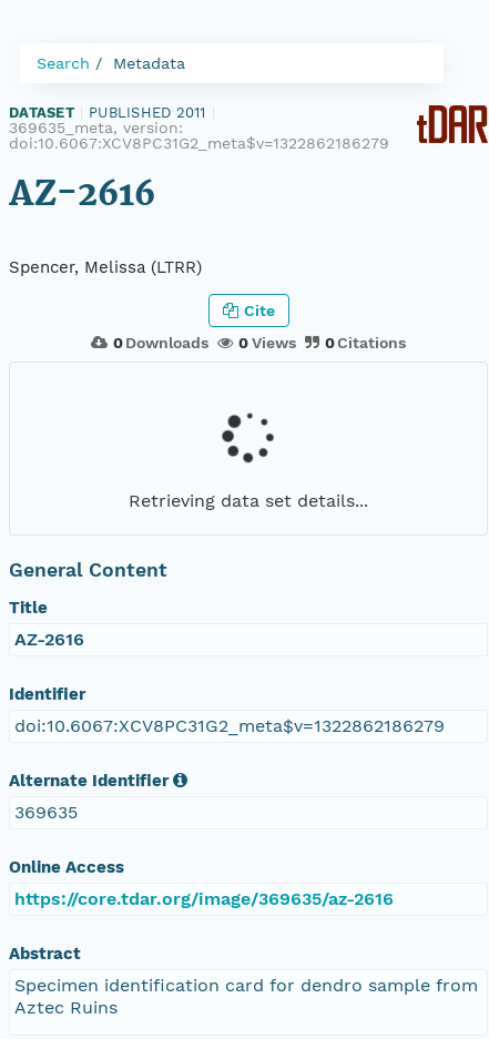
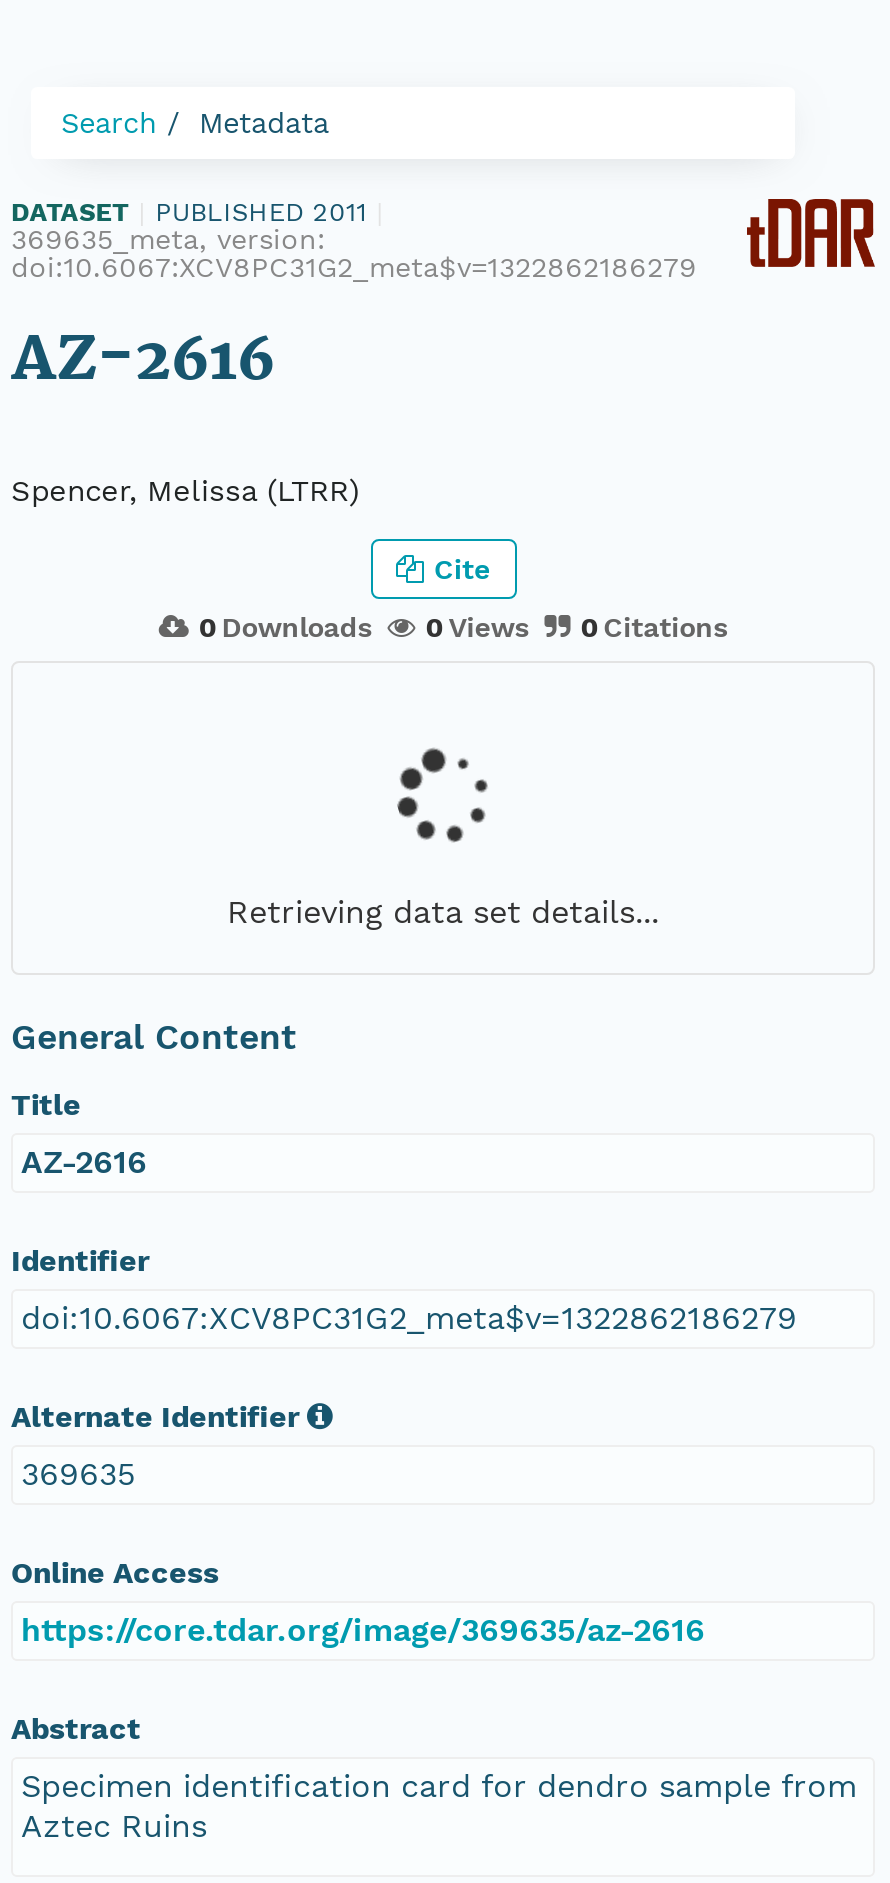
[221,410,275,465] [image] -> [395,747,489,843] [image]

